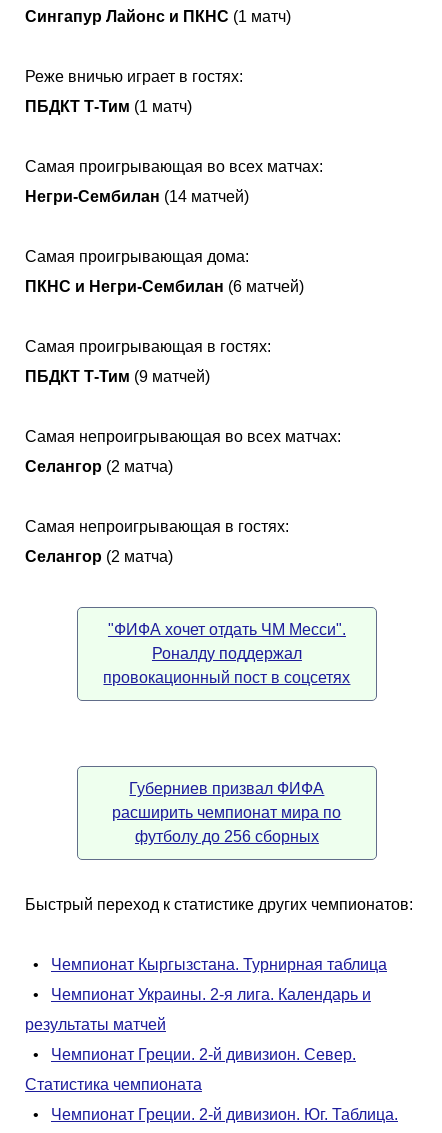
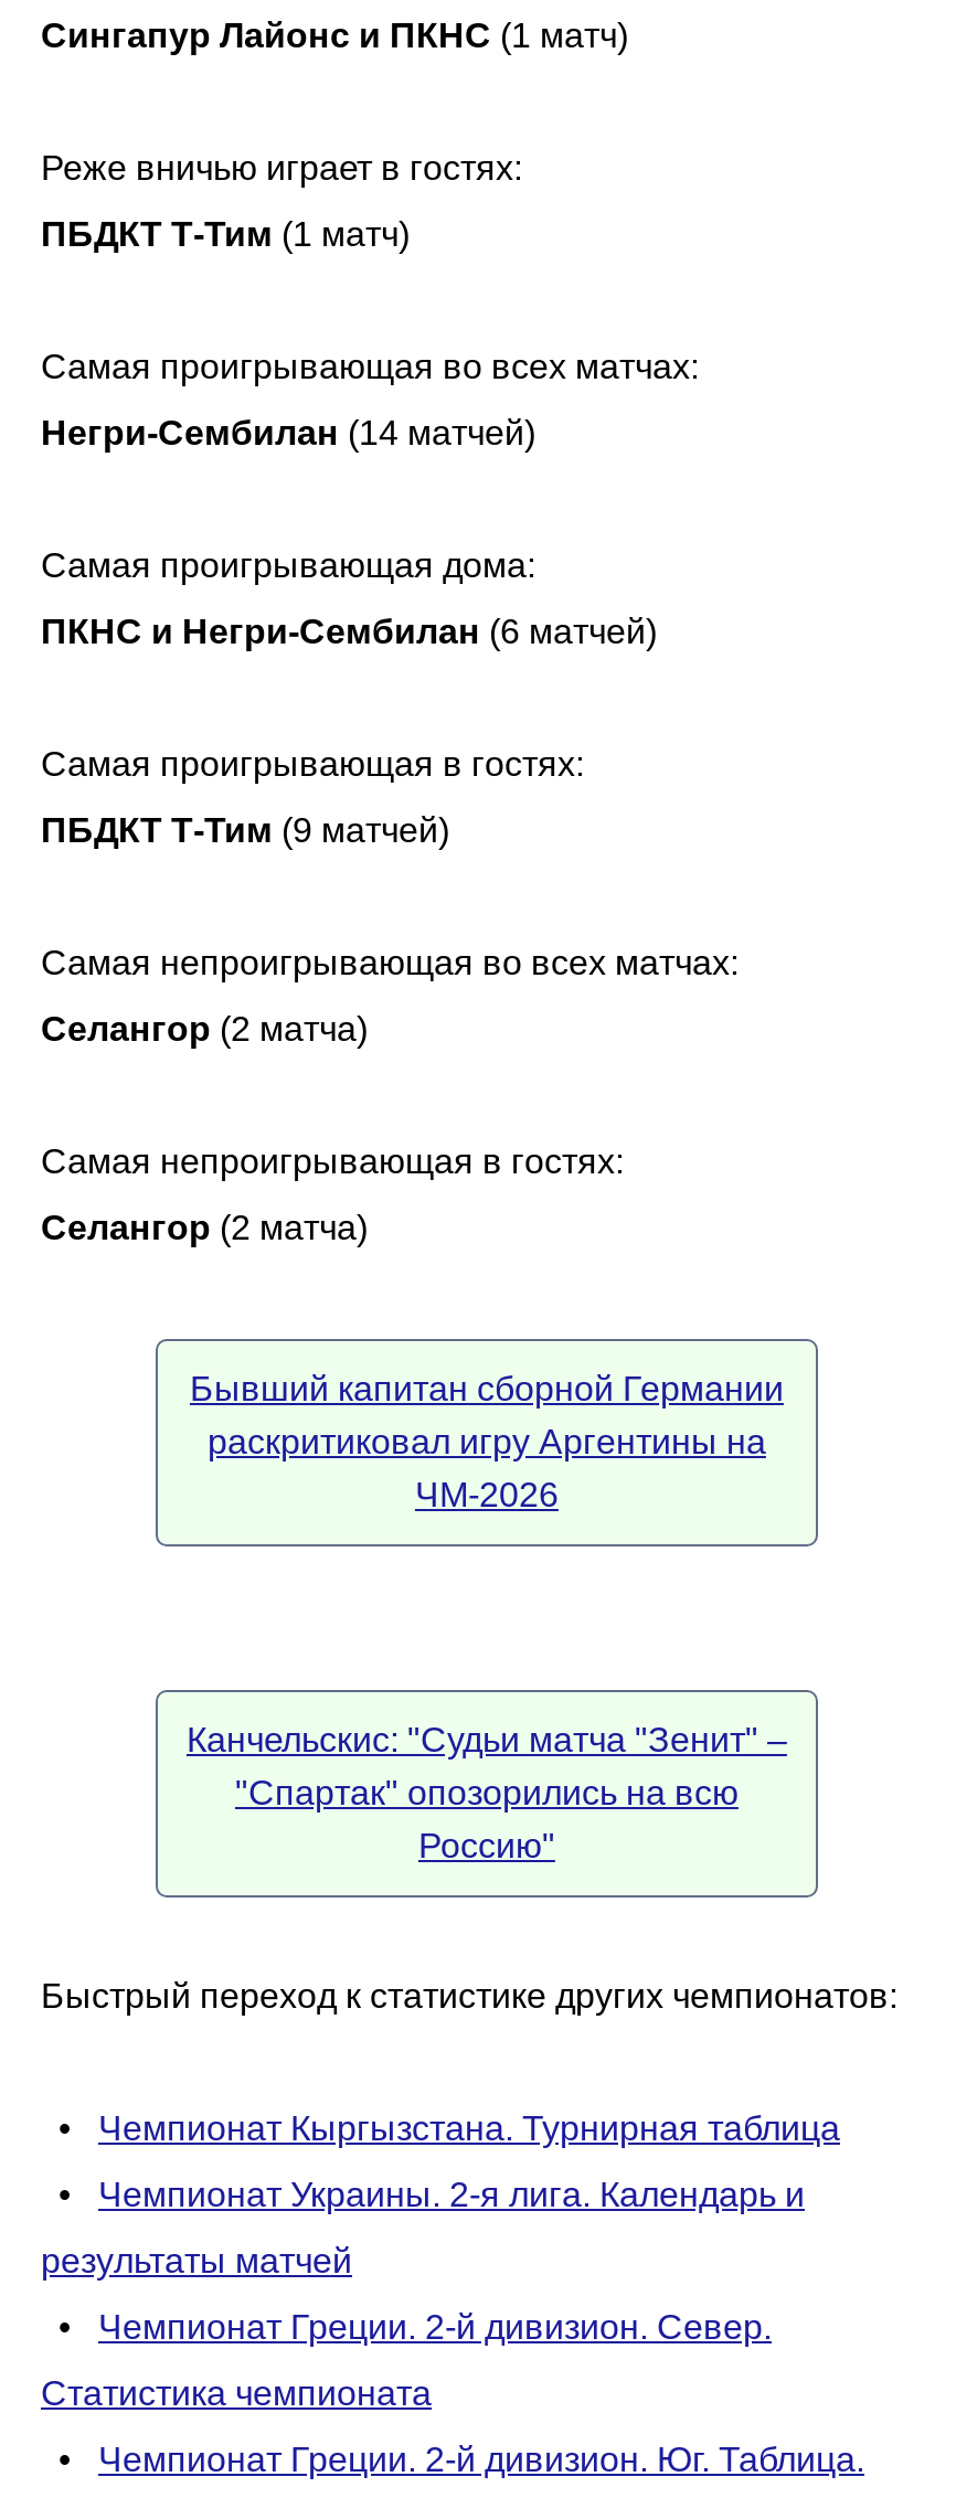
[103,620,350,685] "ФИФА хочет отдать ЧМ Месси". | Роналду поддержал | провокационный пост в соцсетях -> [190,1369,784,1512] Бывший капитан сборной Германии | раскритиковал игру Аргентины на | ЧМ-2026
[112,779,341,844] Губерниев призвал ФИФА | расширить чемпионат мира по | футболу до 256 сборных -> [187,1720,787,1863] Канчельскис: "Судьи матча "Зенит" – | "Спартак" опозорились на всю | Россию"

